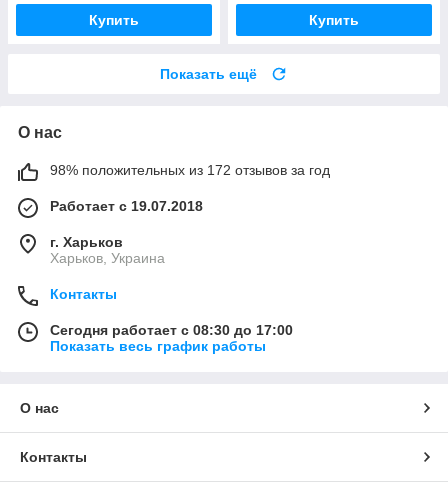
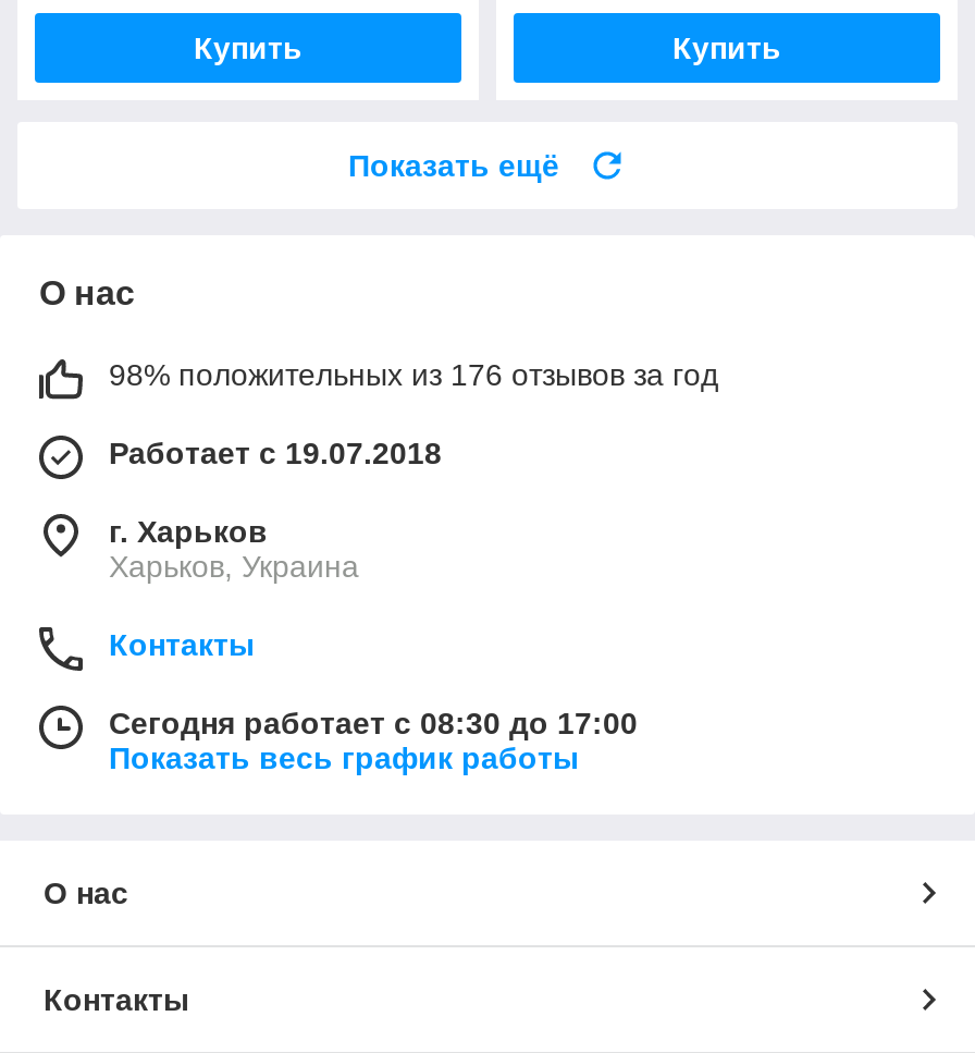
[50,162,330,178] 98% положительных из 172 отзывов за год -> [109,357,718,392] 98% положительных из 176 отзывов за год

